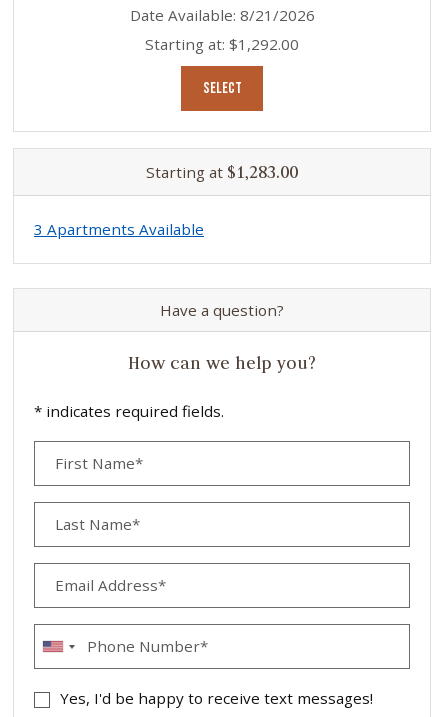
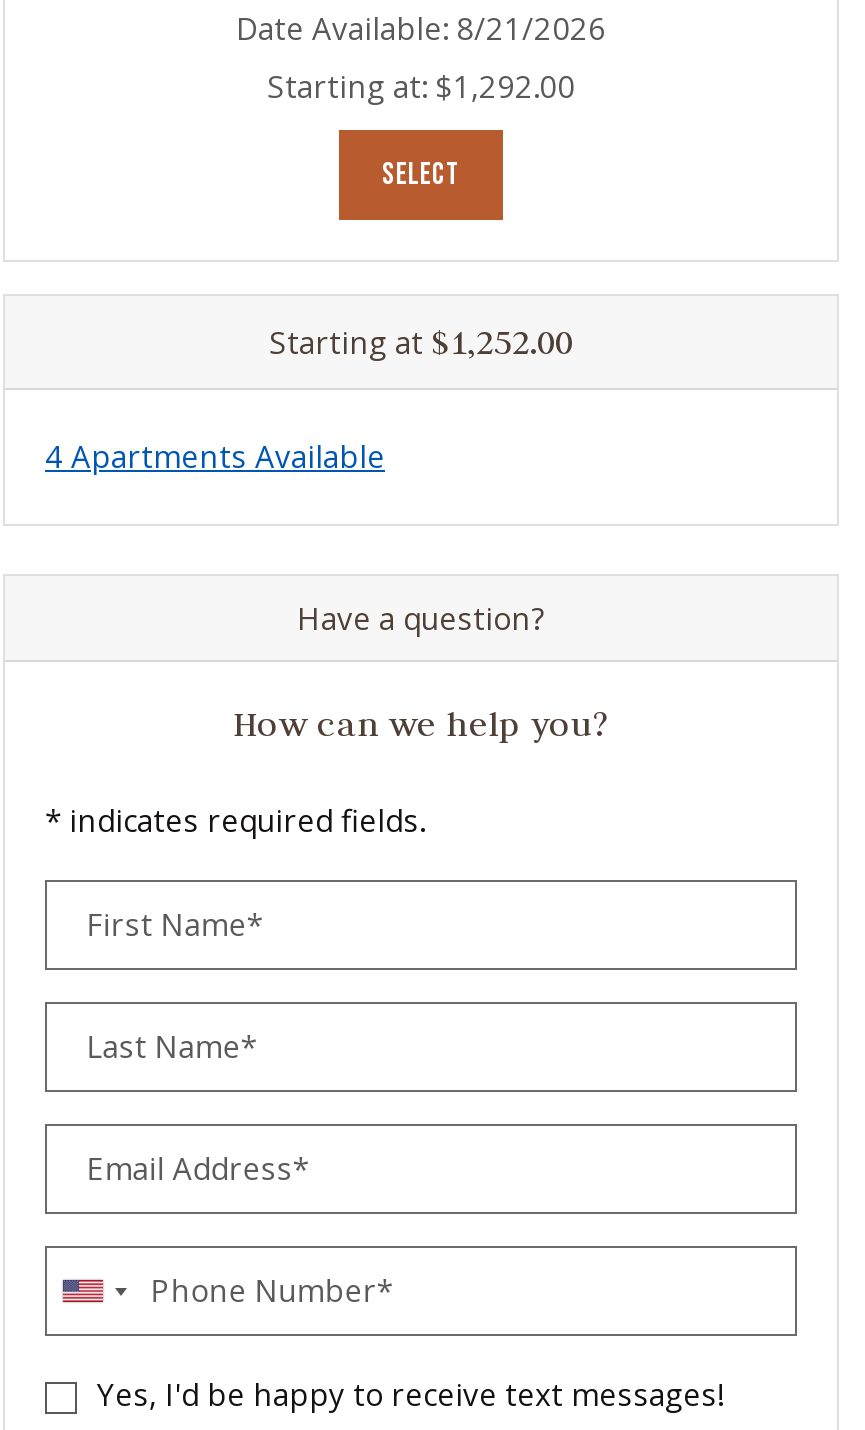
[146,161,298,183] Starting at $1,283.00 -> [269,320,573,364] Starting at $1,252.00
[34,219,204,239] 3 Apartments Available -> [45,436,385,476] 4 Apartments Available

